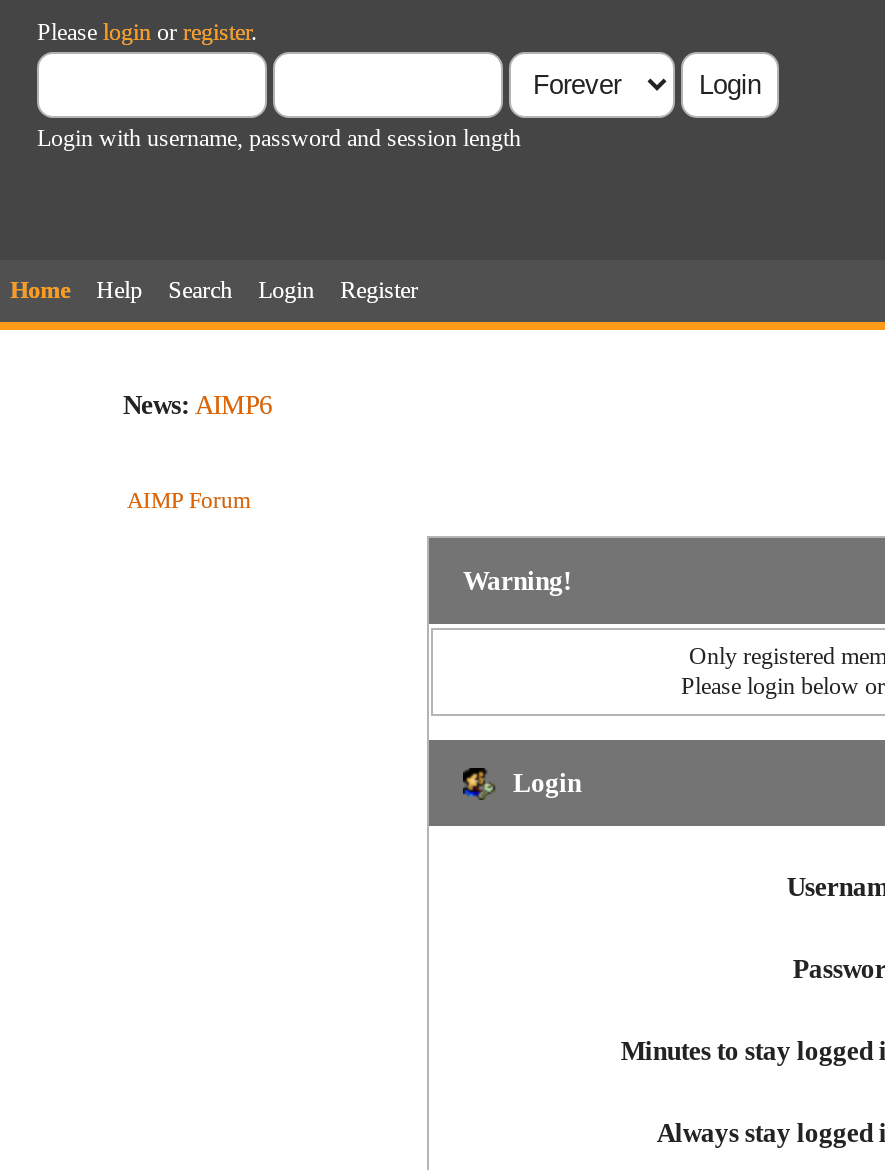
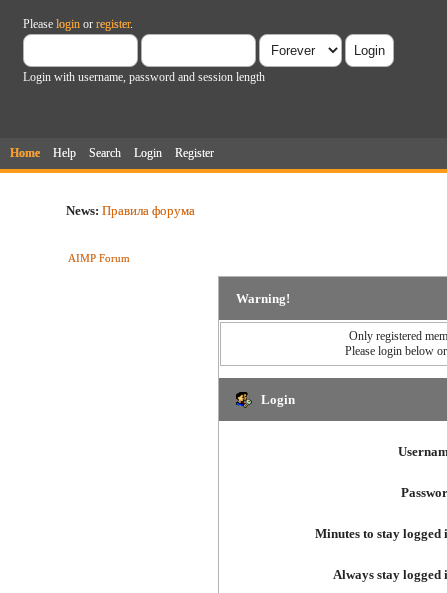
[123,390,273,420] News: AIMP6 -> [66,203,195,218] News: Правила форума

